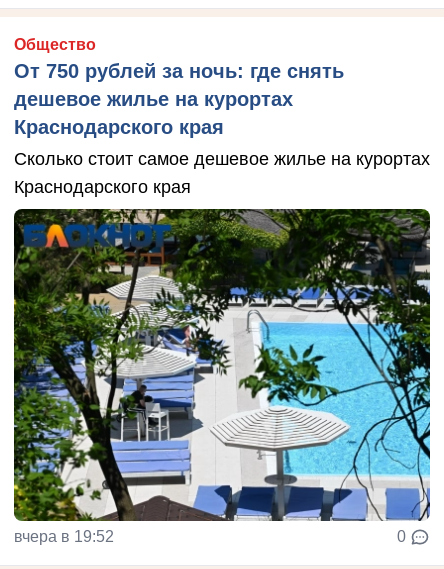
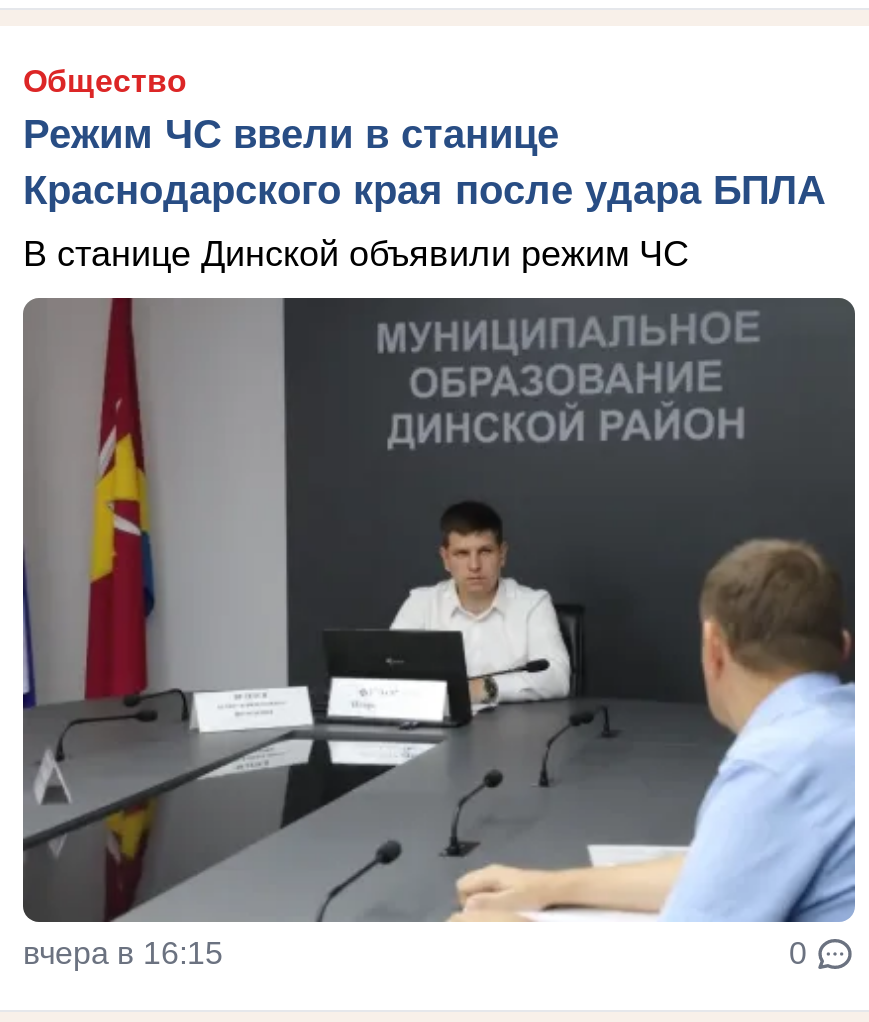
[14,60,344,138] От 750 рублей за ночь: где снять | дешевое жилье на курортах | Краснодарского края -> [23,113,825,213] Режим ЧС ввели в станице | Краснодарского края после удара БПЛА
[14,149,430,197] Сколько стоит самое дешевое жилье на курортах | Краснодарского края -> [23,235,689,275] В станице Динской объявили режим ЧС
[13,208,430,545] [image] | вчера в 19:52 -> [21,346,855,971] [image] | вчера в 16:15

